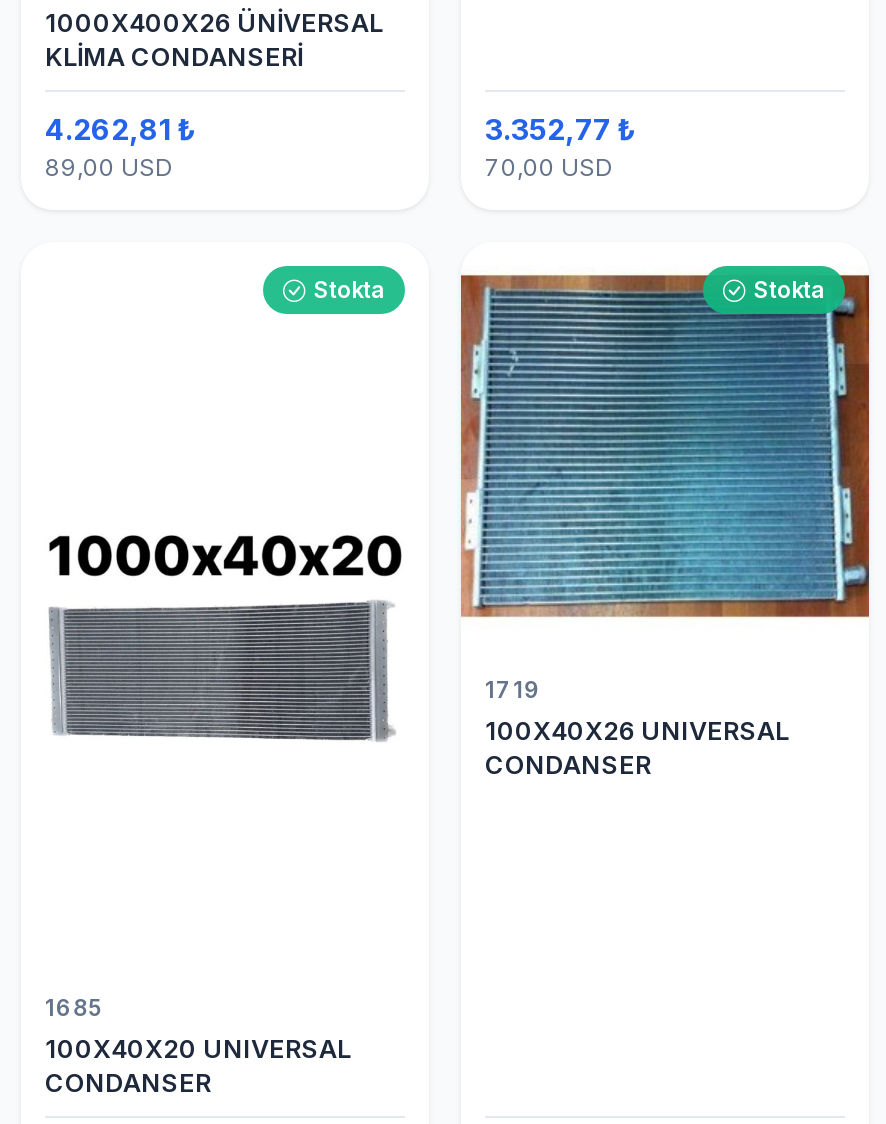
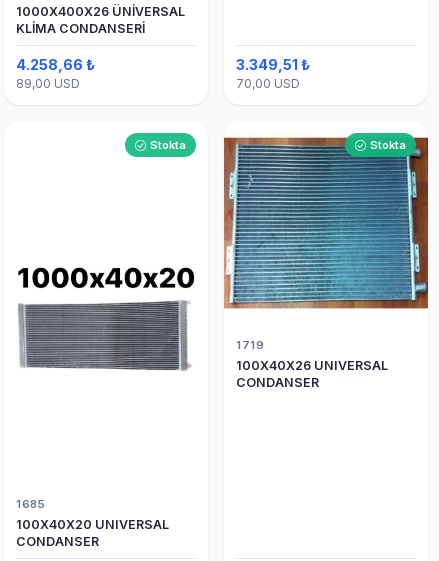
[45,113,195,147] 4.262,81 ₺ -> [16,56,95,73] 4.258,66 ₺
[485,113,635,147] 3.352,77 ₺ -> [236,56,310,73] 3.349,51 ₺

